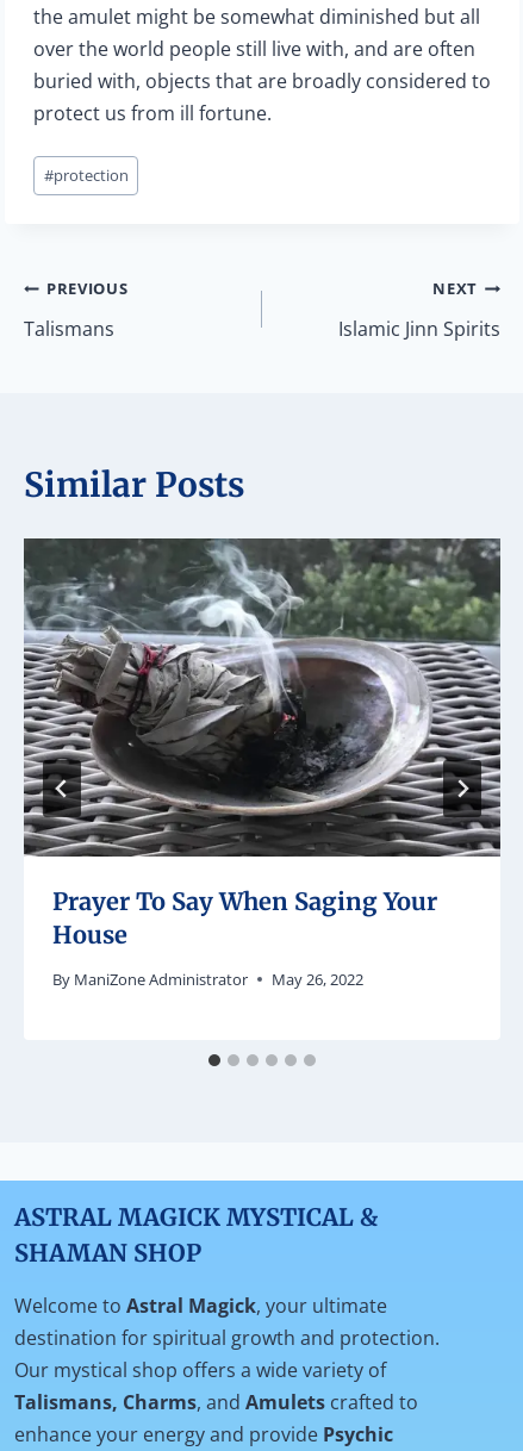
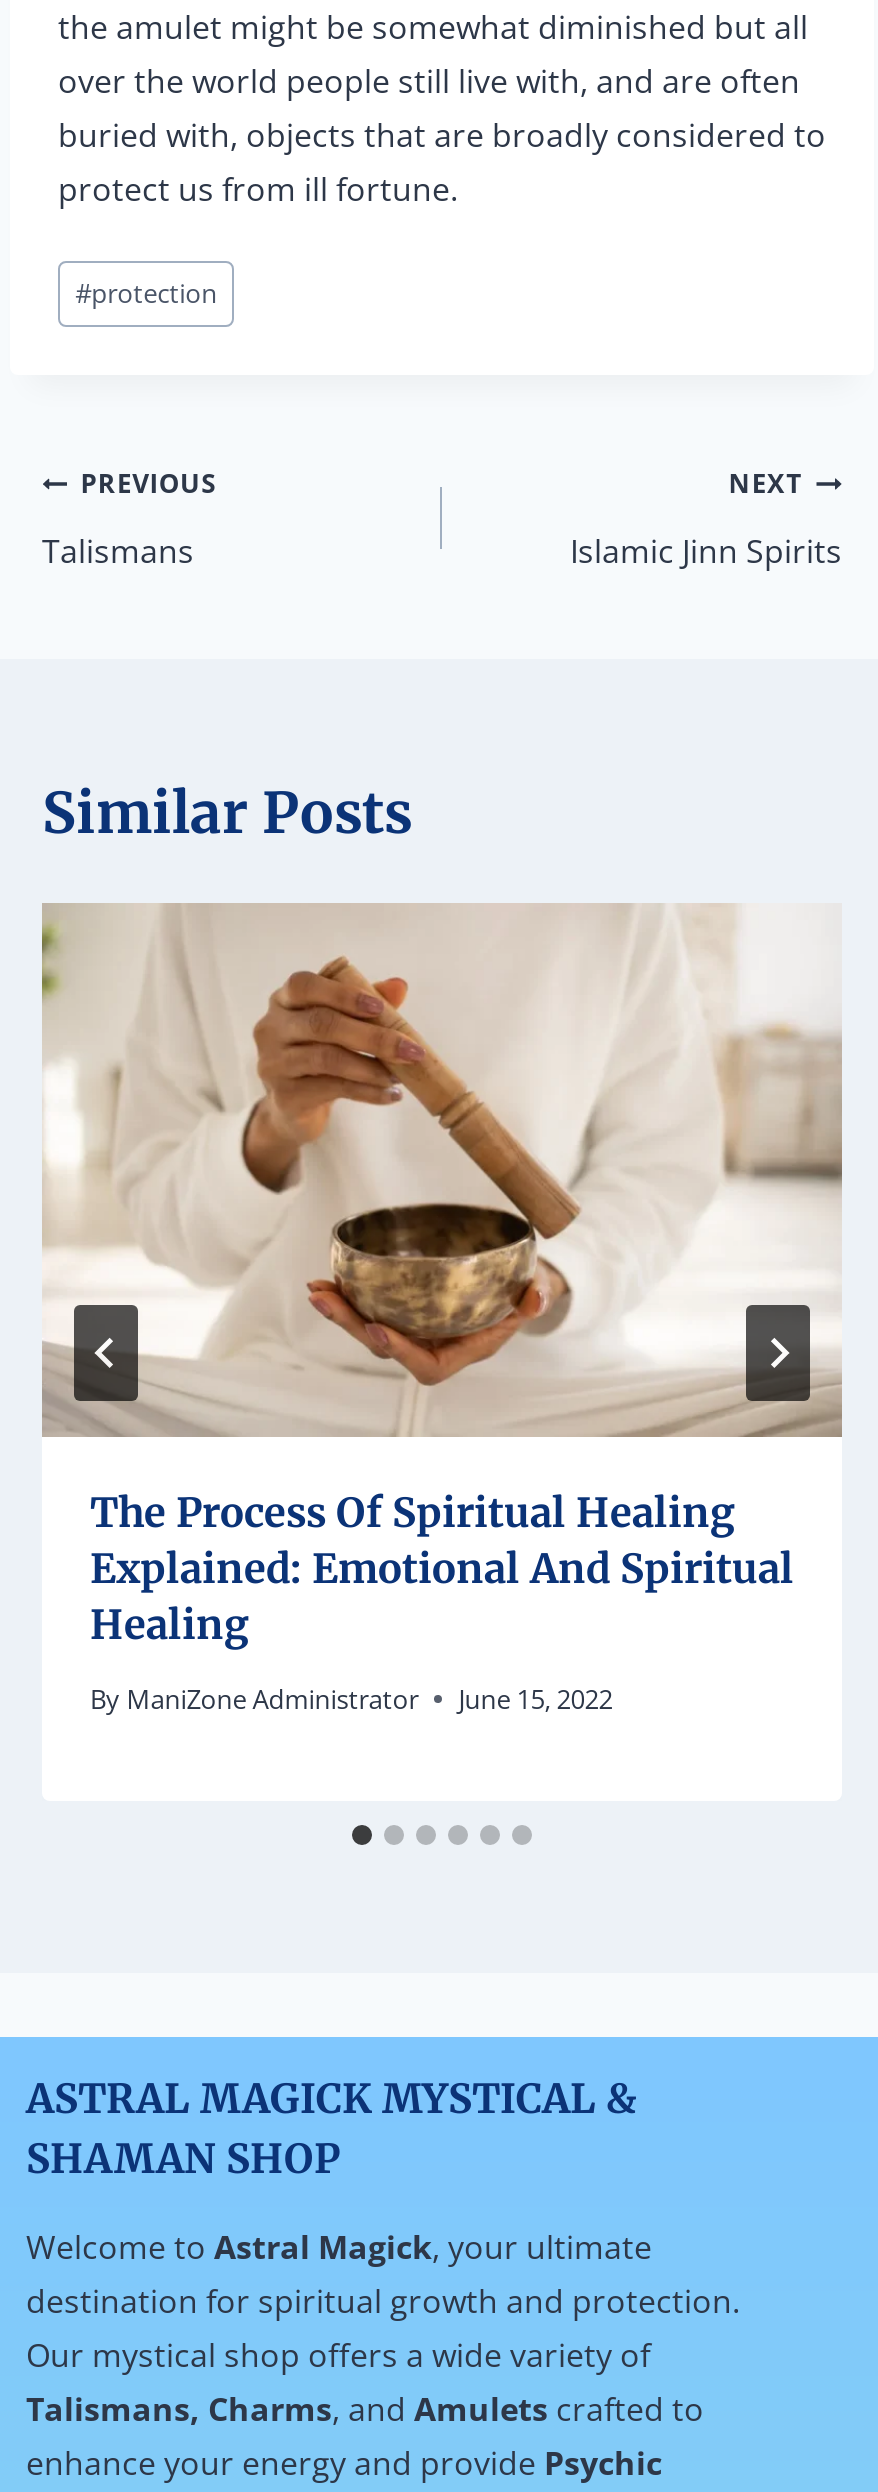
[23,537,502,949] [image] | Prayer To Say When Saging Your | House -> [40,902,842,1650] [image] | The Process Of Spiritual Healing | Explained: Emotional And Spiritual | Healing
[52,968,364,989] By ManiZone Administrator May 26, 2022 -> [90,1681,612,1717] By ManiZone Administrator June 15, 2022

